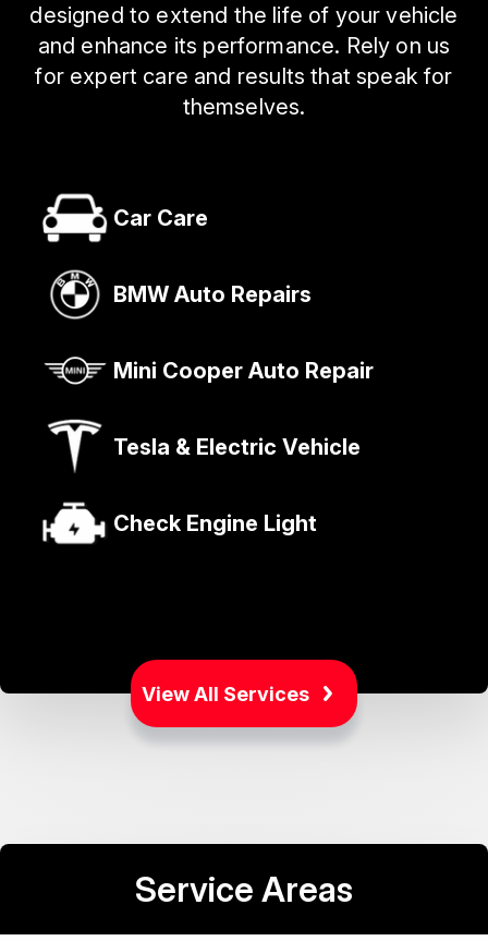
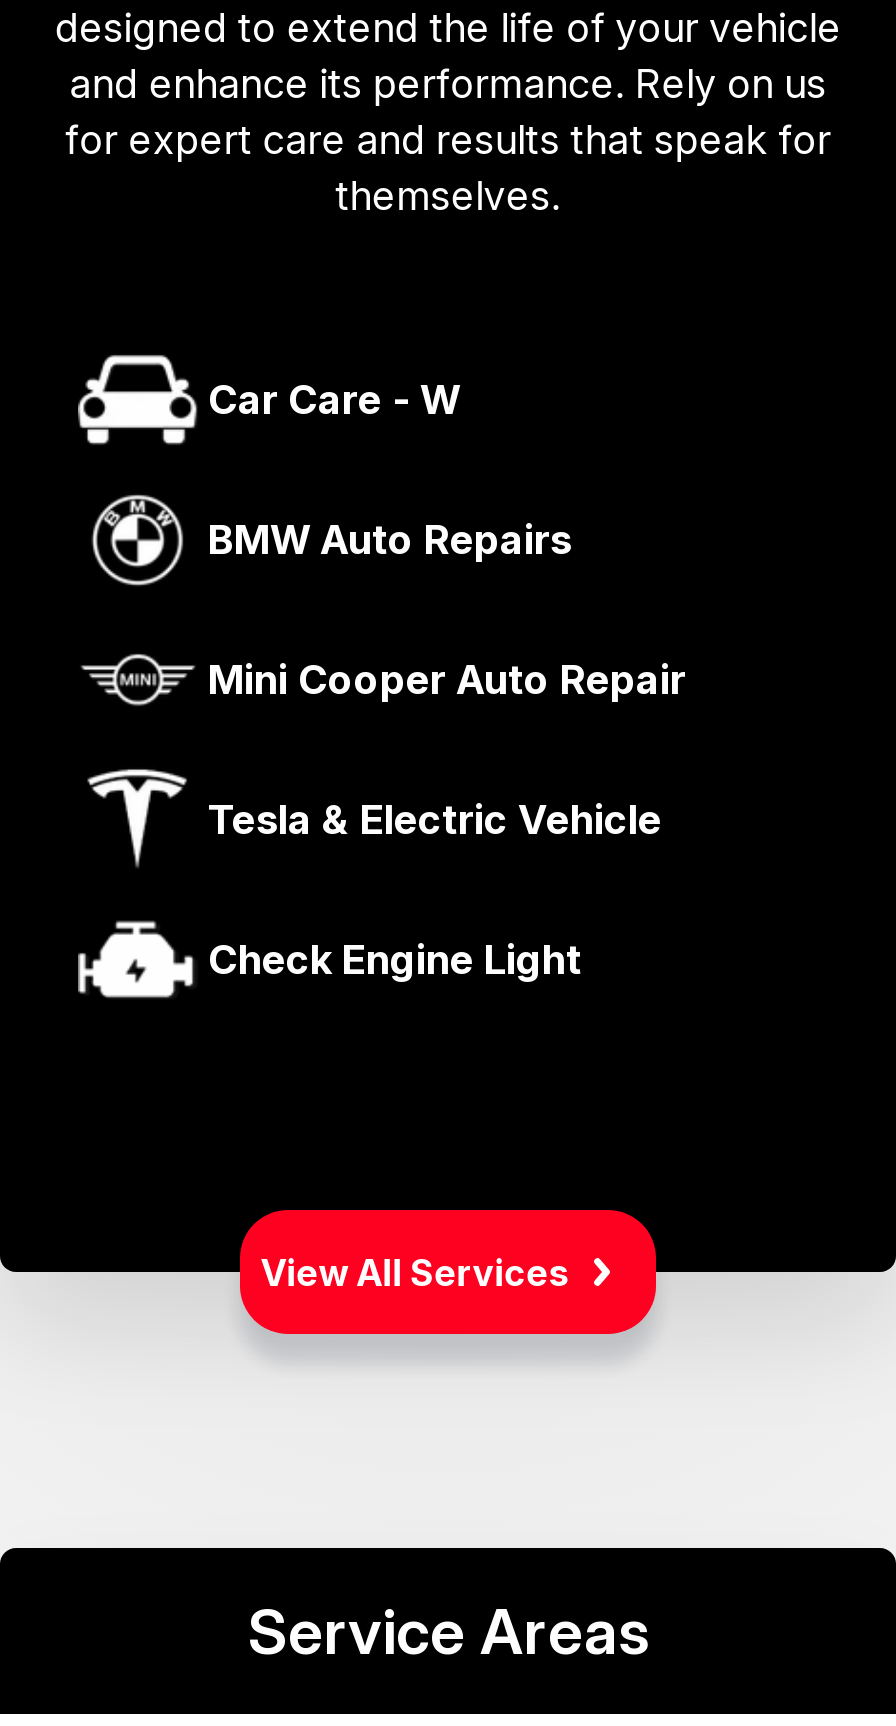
[113,205,208,231] Car Care -> [208,377,460,425] Car Care - W

